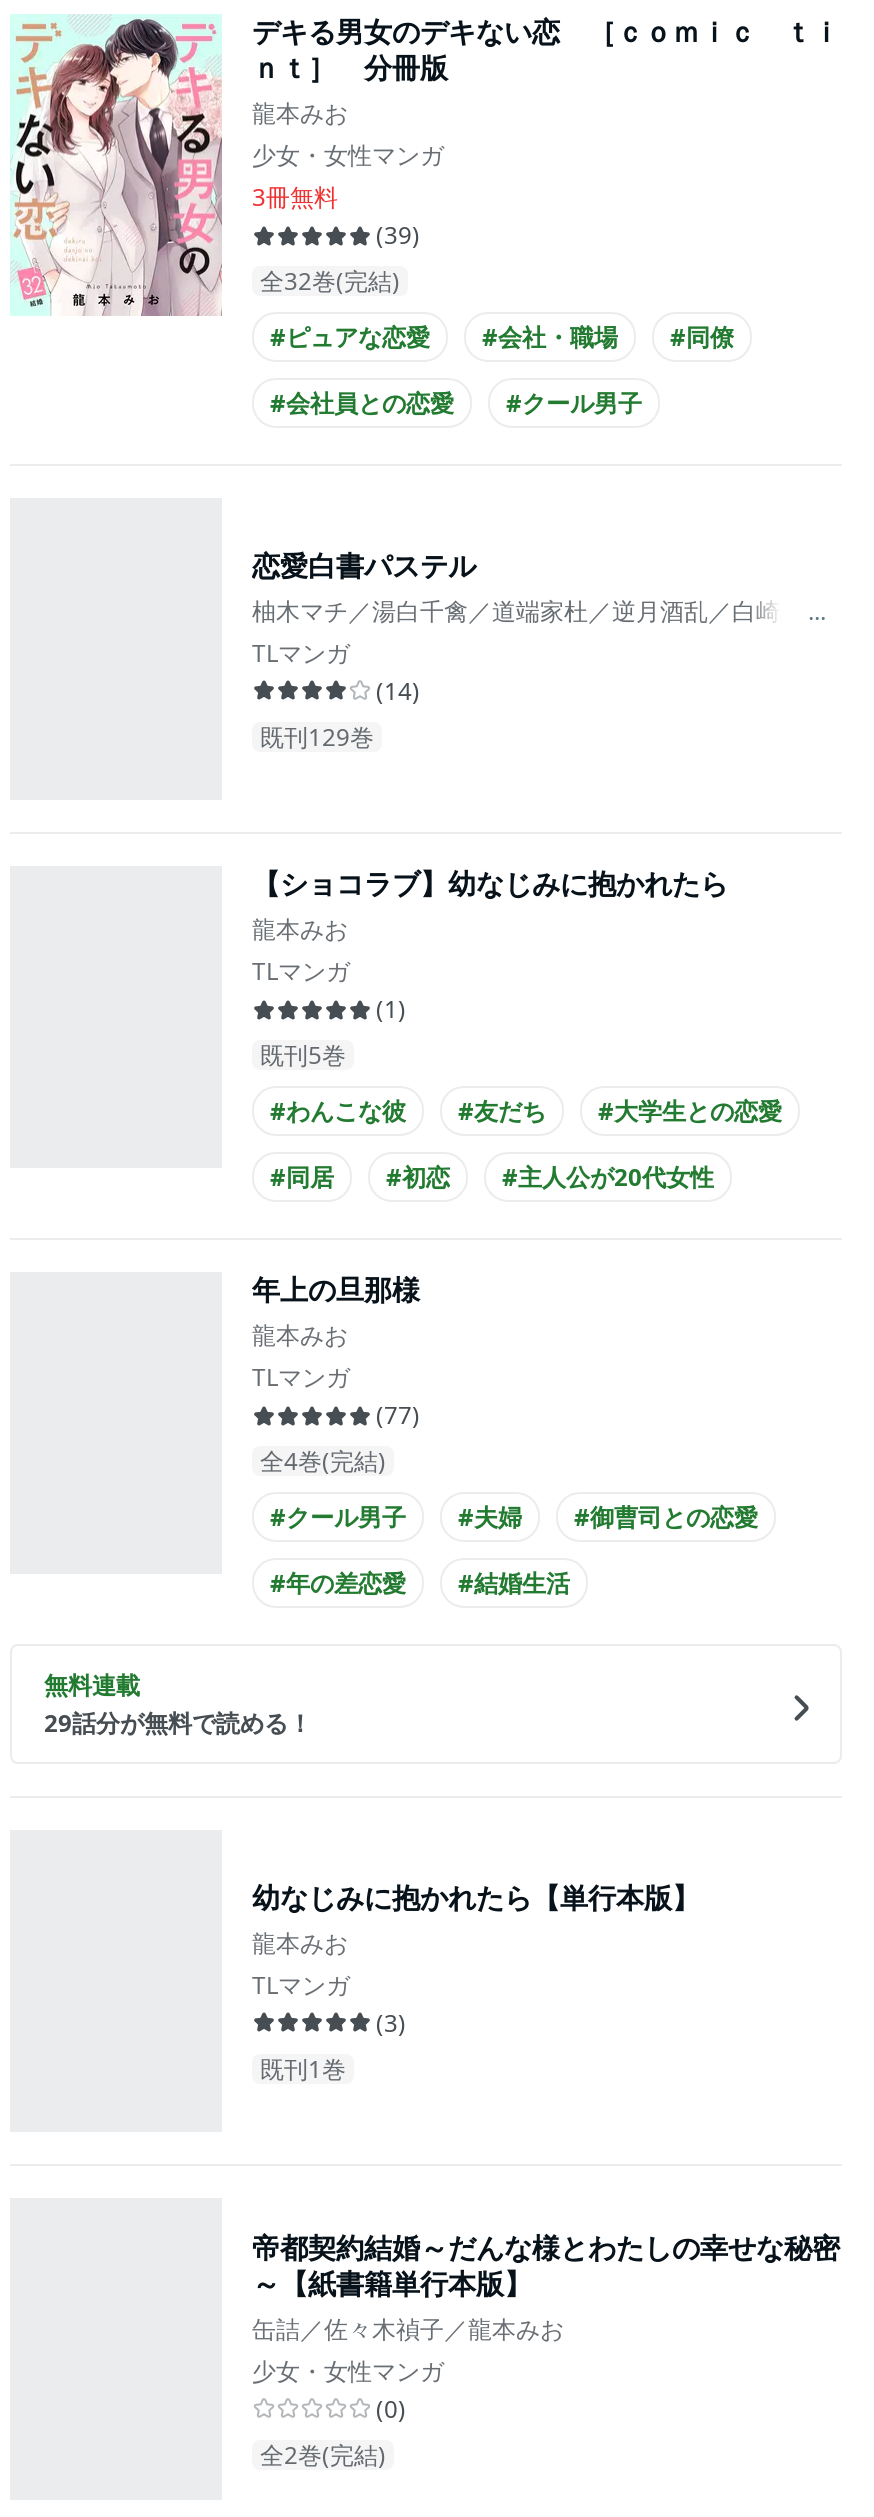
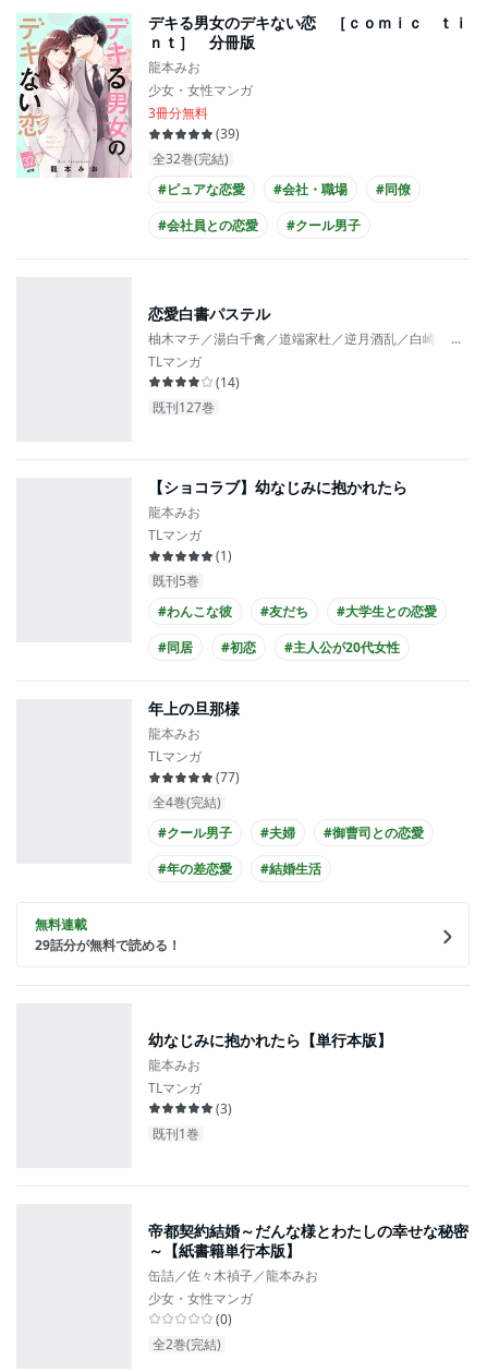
[252,180,338,214] 3冊無料 -> [148,104,208,122] 3冊分無料
[260,719,374,753] 既刊129巻 -> [153,398,215,416] 既刊127巻

